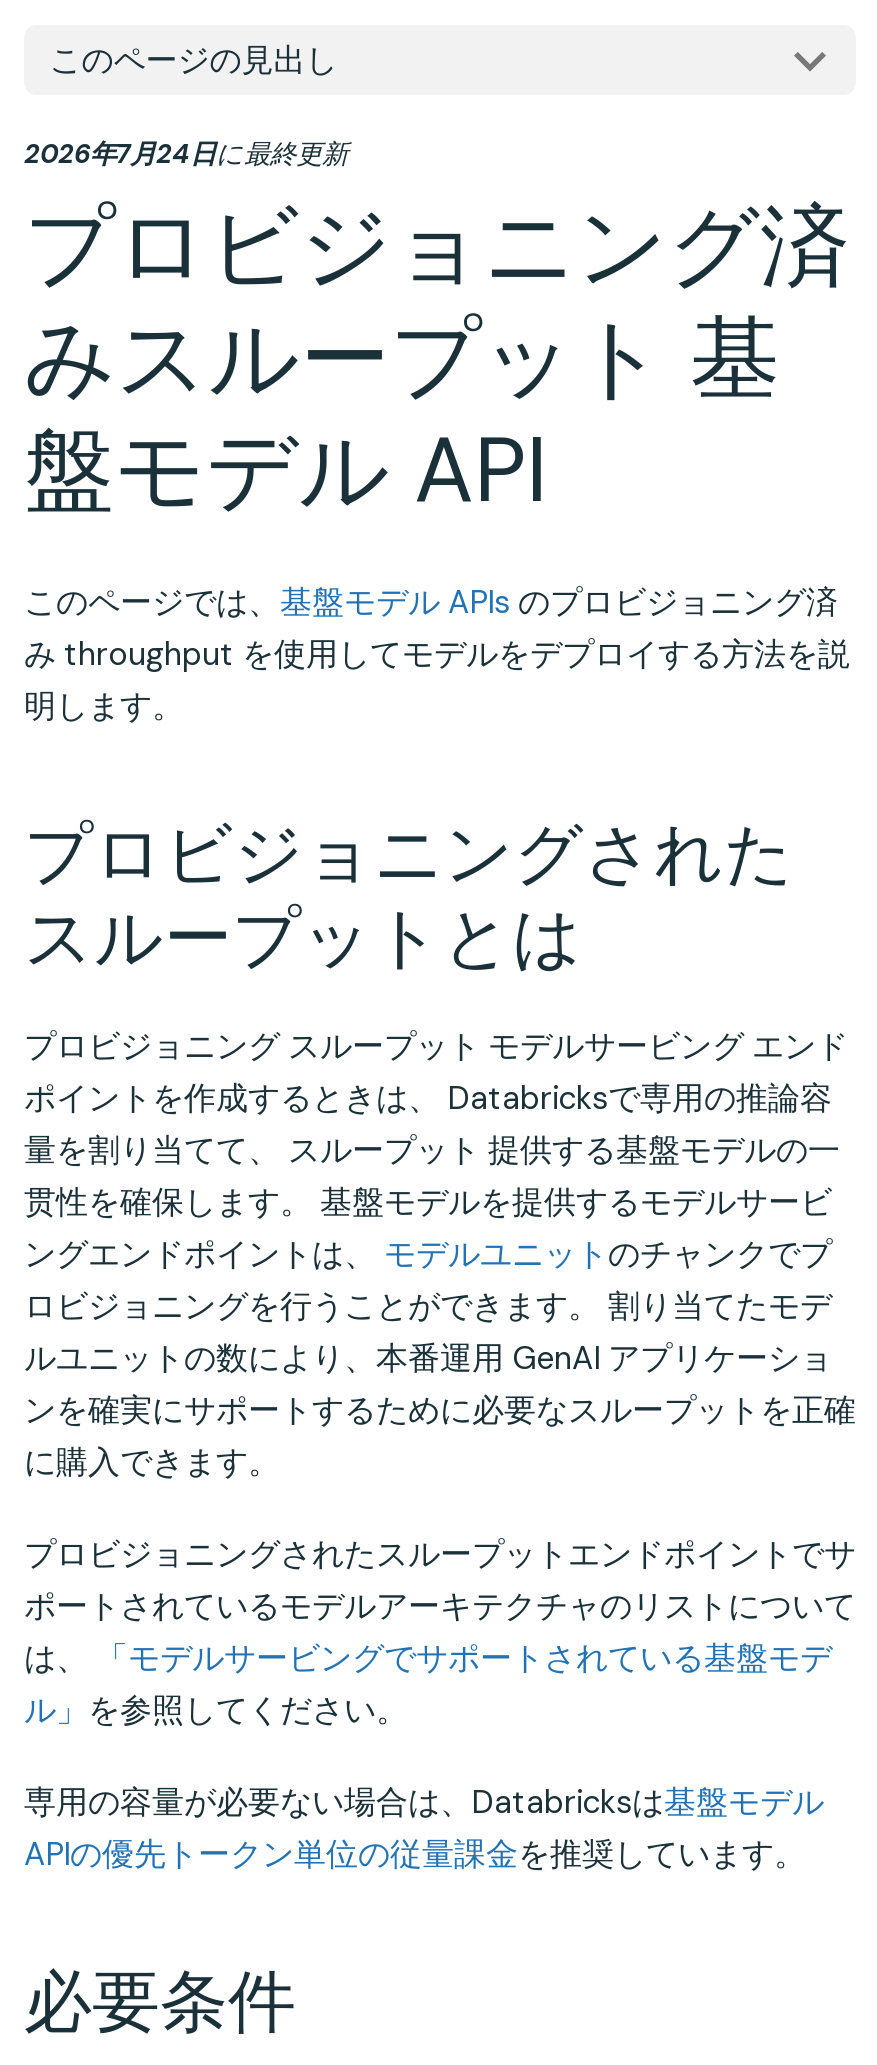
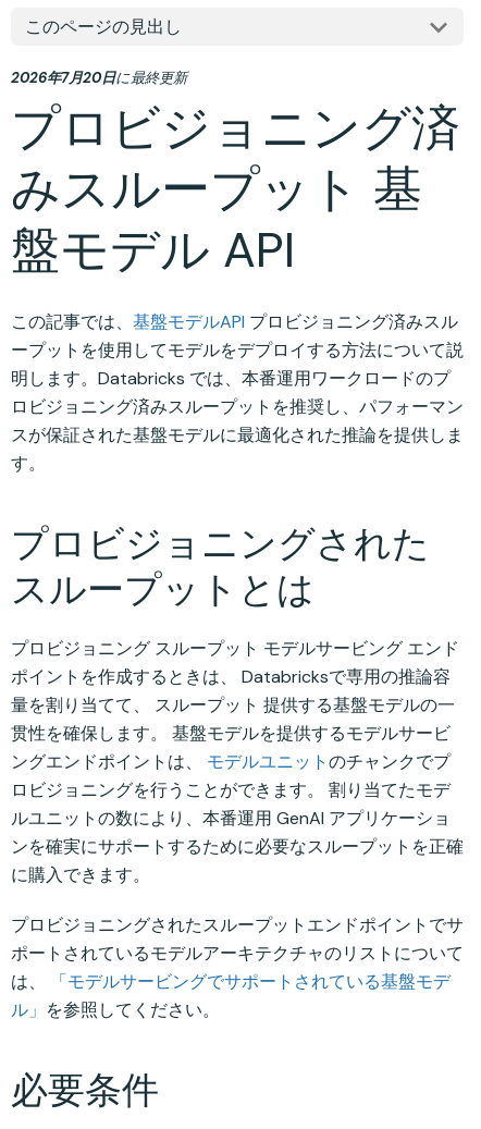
[24,138,348,172] 2026年7月24日に最終更新 -> [11,69,187,88] 2026年7月20日に最終更新
[24,582,850,728] このページでは、基盤モデル APIsのプロビジョニング済 | み throughput を使用してモデルをデプロイする方法を説 | 明します。 -> [11,311,464,475] この記事では、基盤モデルAPIプロビジョニング済みスル | ープットを使用してモデルをデプロイする方法について説 | 明します。Databricks では、本番運用ワークロードのプ | ロビジョニング済みスループットを推奨し、パフォーマン | スが保証された基盤モデルに最適化された推論を提供しま | す。
moved [24,810,856,1732] -> [11,520,464,1022]: プロビジョニングされた | スループットとは | プロビジョニング スループット モデルサービング エンド | ... | は、「モデルサービングでサポートされている基盤モデ | ル」を参照してください。
[24,1782,824,1876] 専用の容量が必要ない場合は、Databricksは基盤モデル | APIの優先トークン単位の従量課金を推奨しています。 -> none

